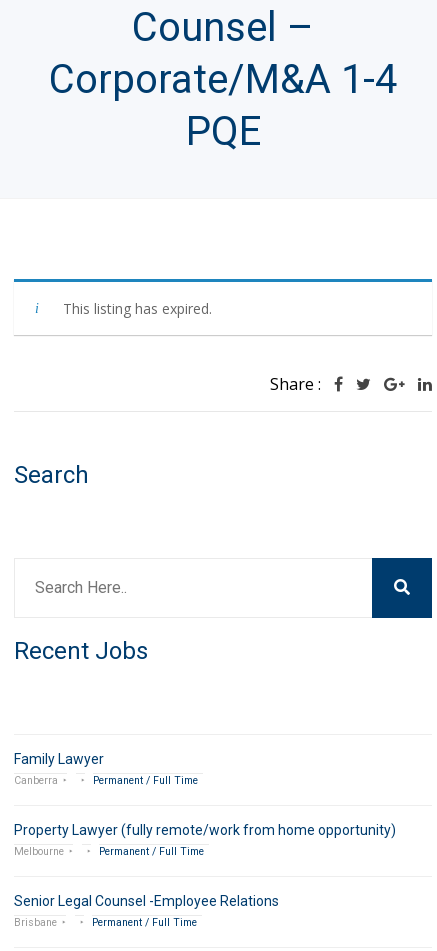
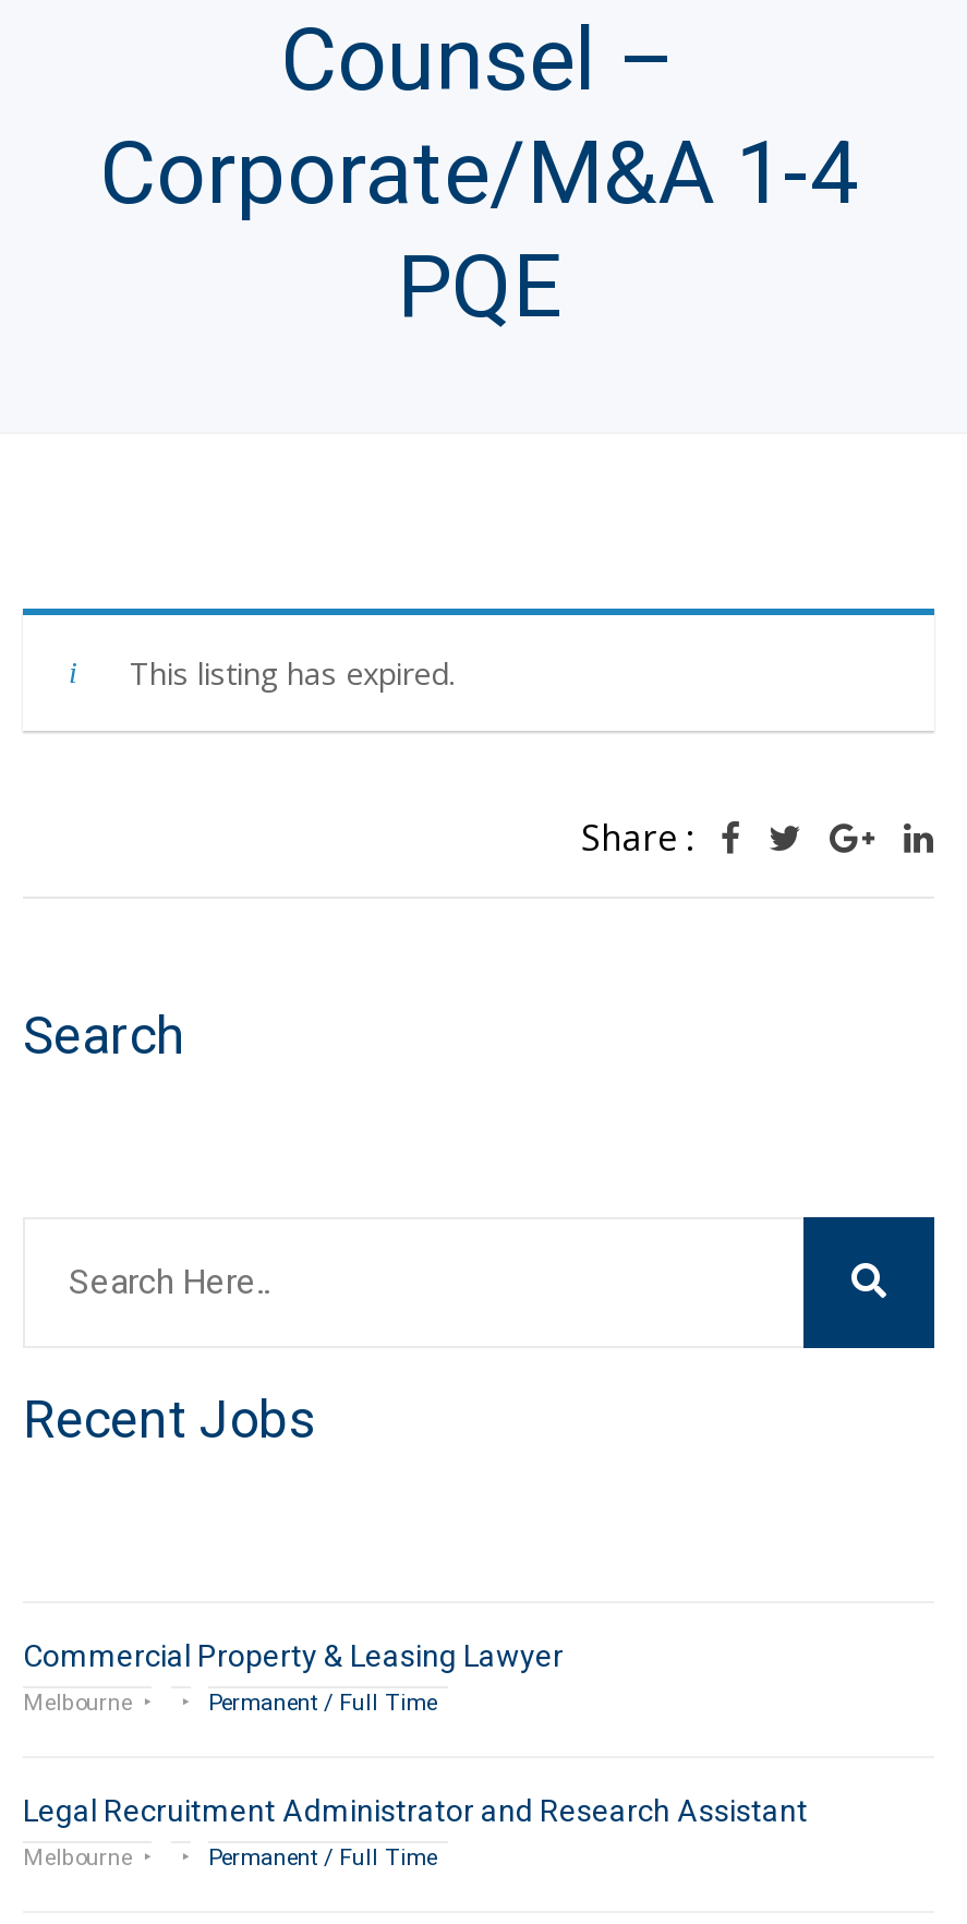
[14,751,396,838] Family Lawyer | Canberra | Permanent / Full Time | Property Lawyer (fully remote/work from home opportunity) -> [23,1638,564,1673] Commercial Property & Leasing Lawyer
[14,893,279,929] Senior Legal Counsel -Employee Relations | Brisbane -> [23,1793,808,1871] Legal Recruitment Administrator and Research Assistant | Melbourne

